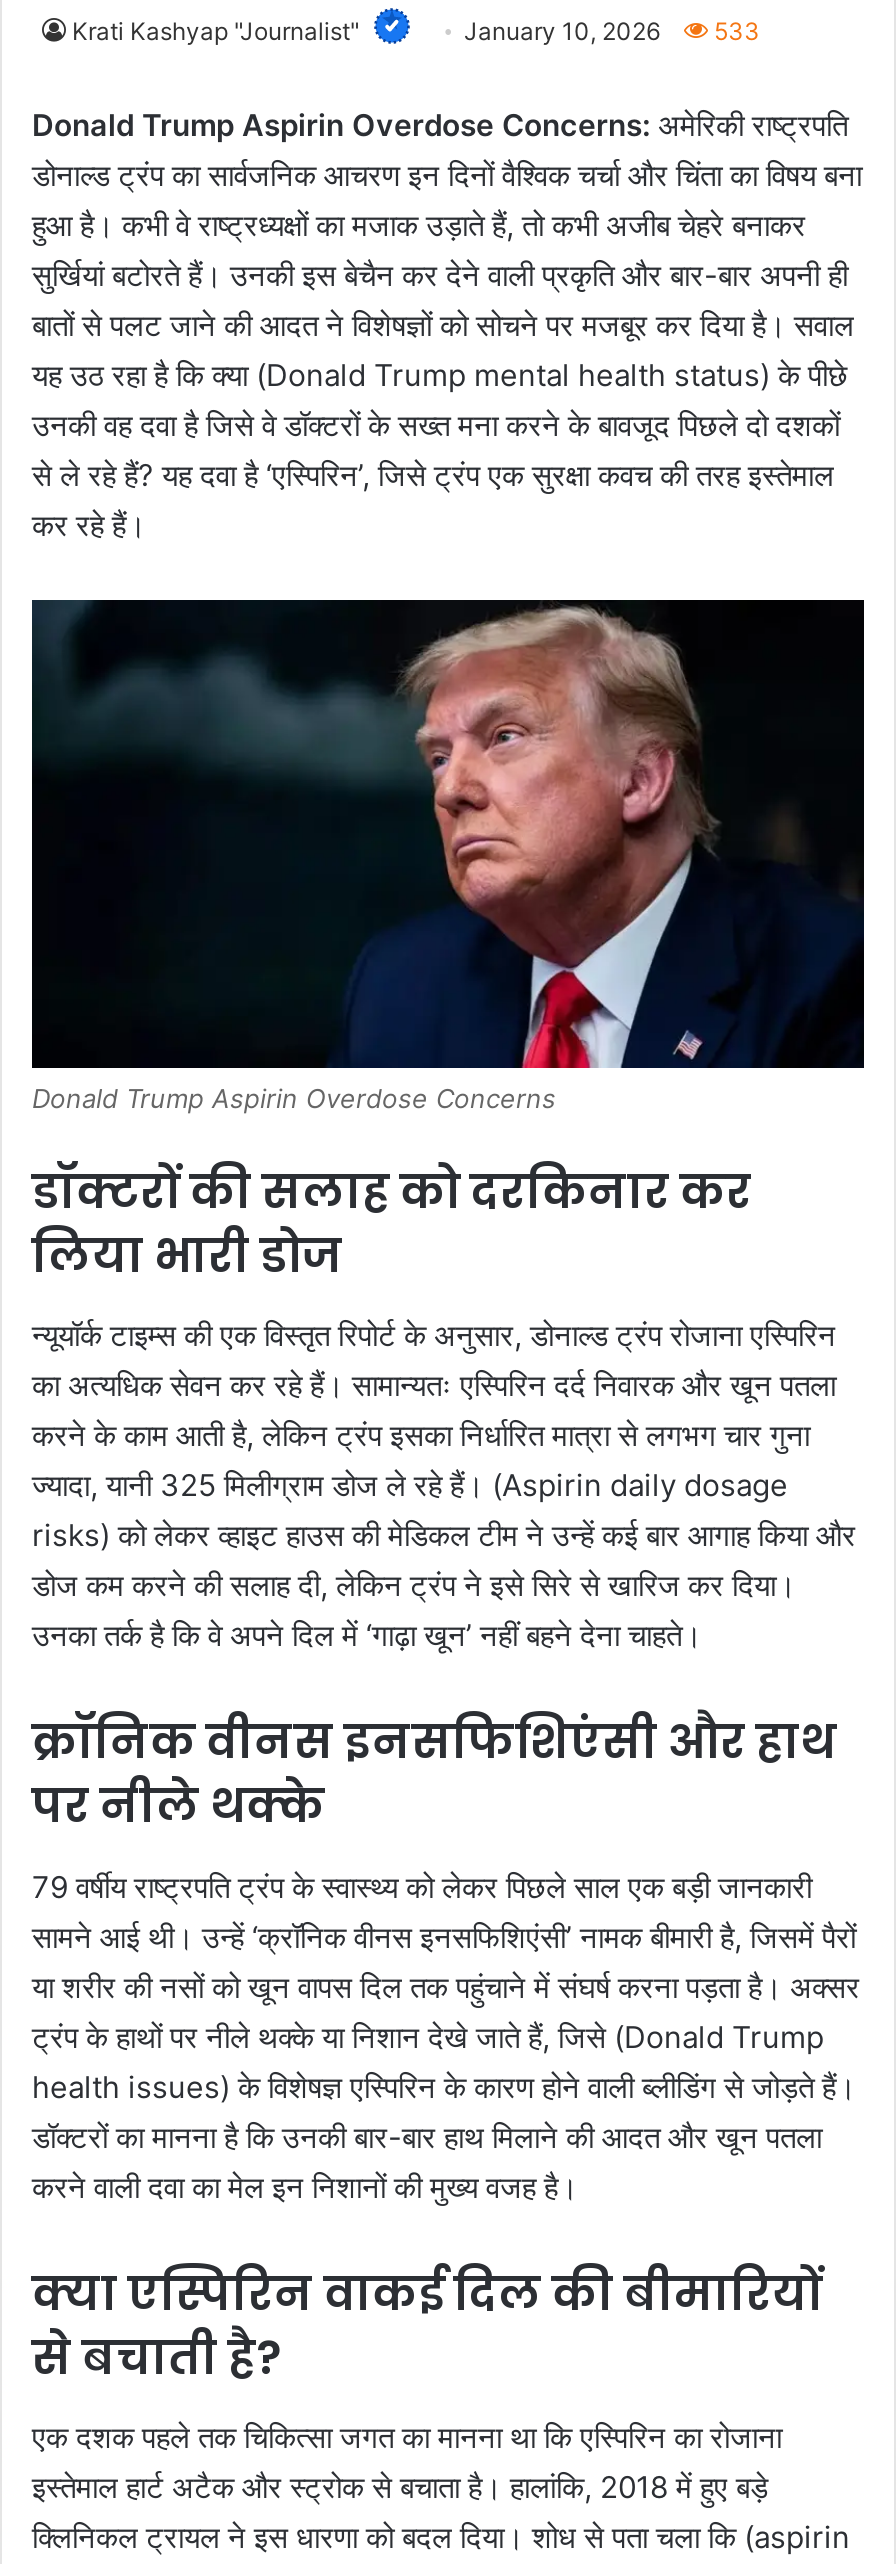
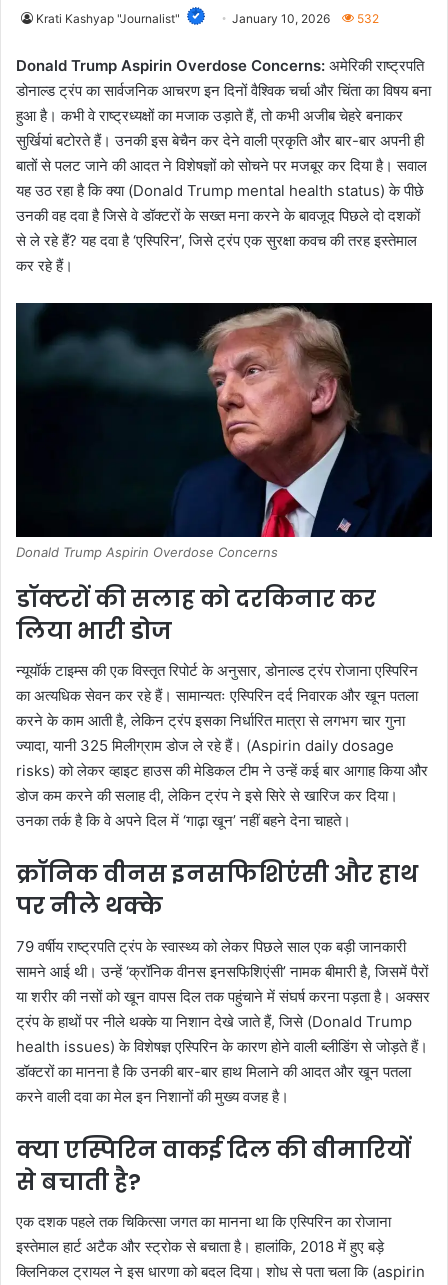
[464,17,760,47] January 10, 2026 533 -> [232,11,379,26] January 10, 2026 532

